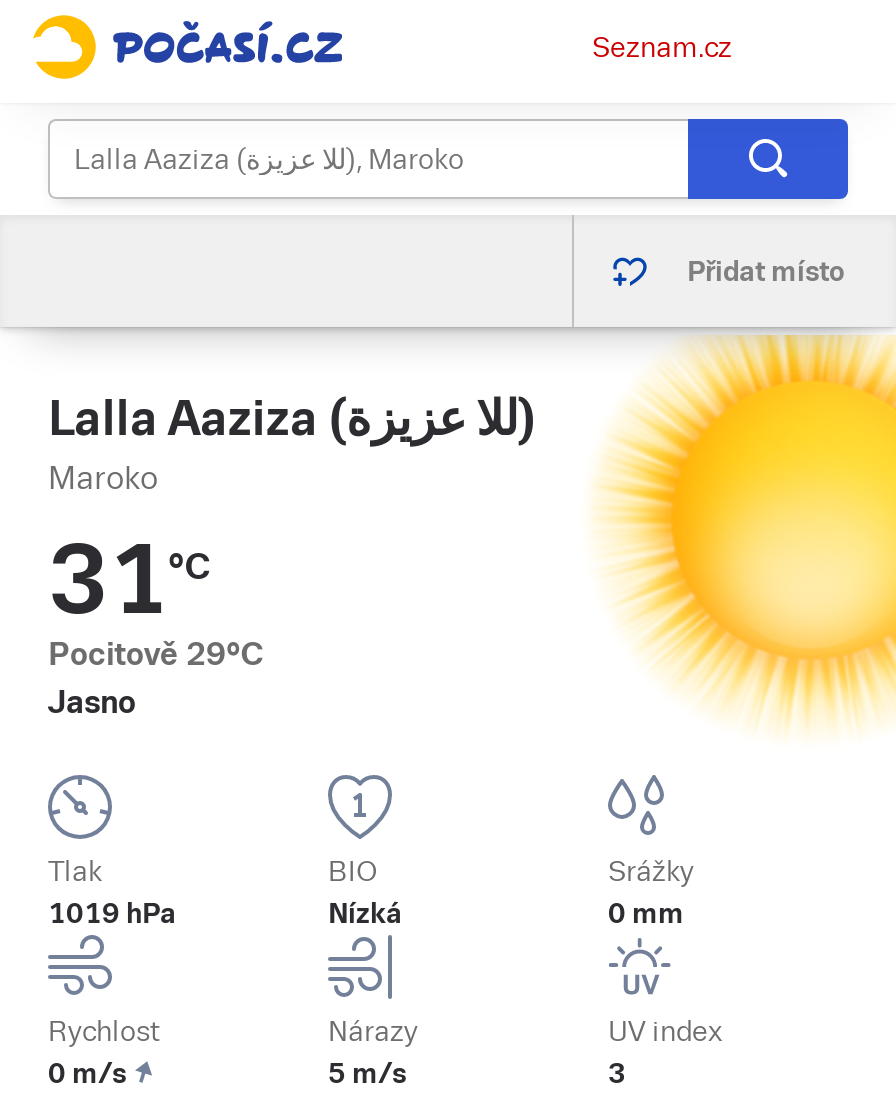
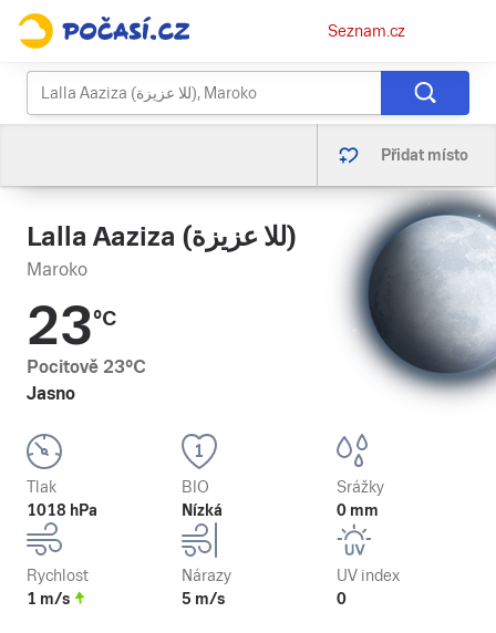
[594,335,890,733] [image] -> [330,191,493,408] [image]
[48,525,210,635] 31°C -> [27,295,116,356] 23°C
[48,635,264,673] Pocitově 29°C -> [27,356,146,377] Pocitově 23°C
[48,897,176,929] 1019 hPa -> [27,501,97,519] 1018 hPa
[48,1057,126,1089] 0 m/s -> [27,590,70,608] 1 m/s
[608,1057,626,1089] 3 -> [337,590,347,608] 0

